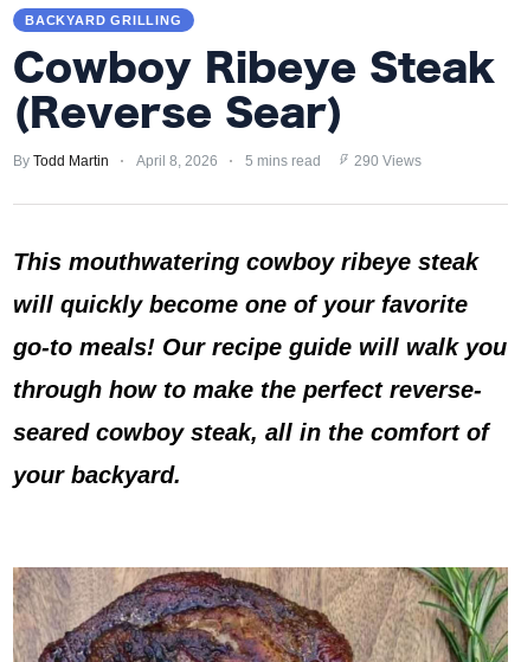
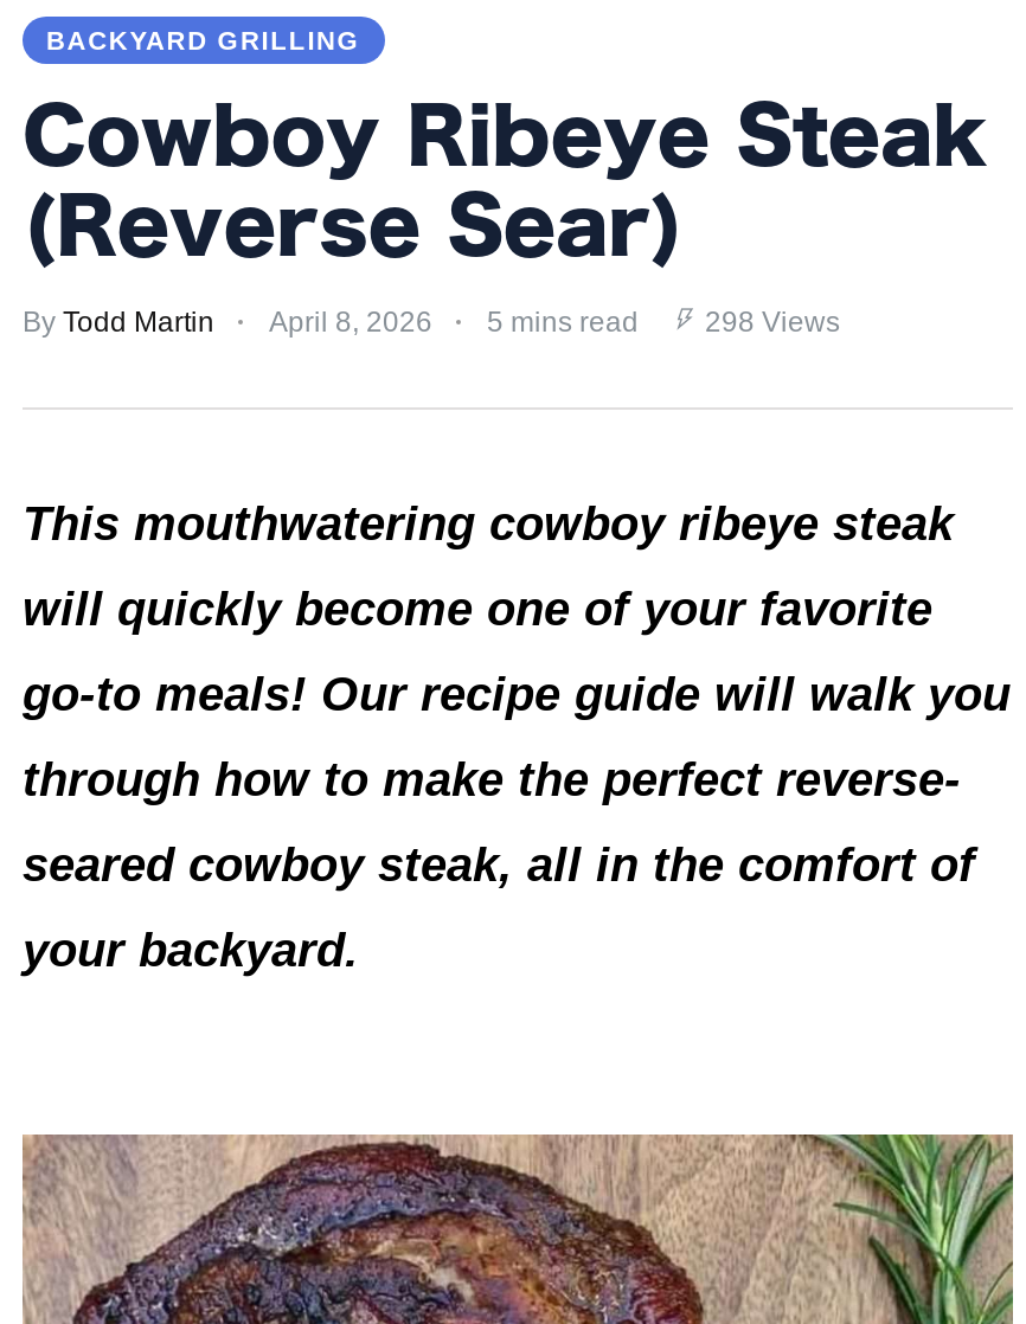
[354,153,422,169] 290 Views -> [705,306,840,339] 298 Views

